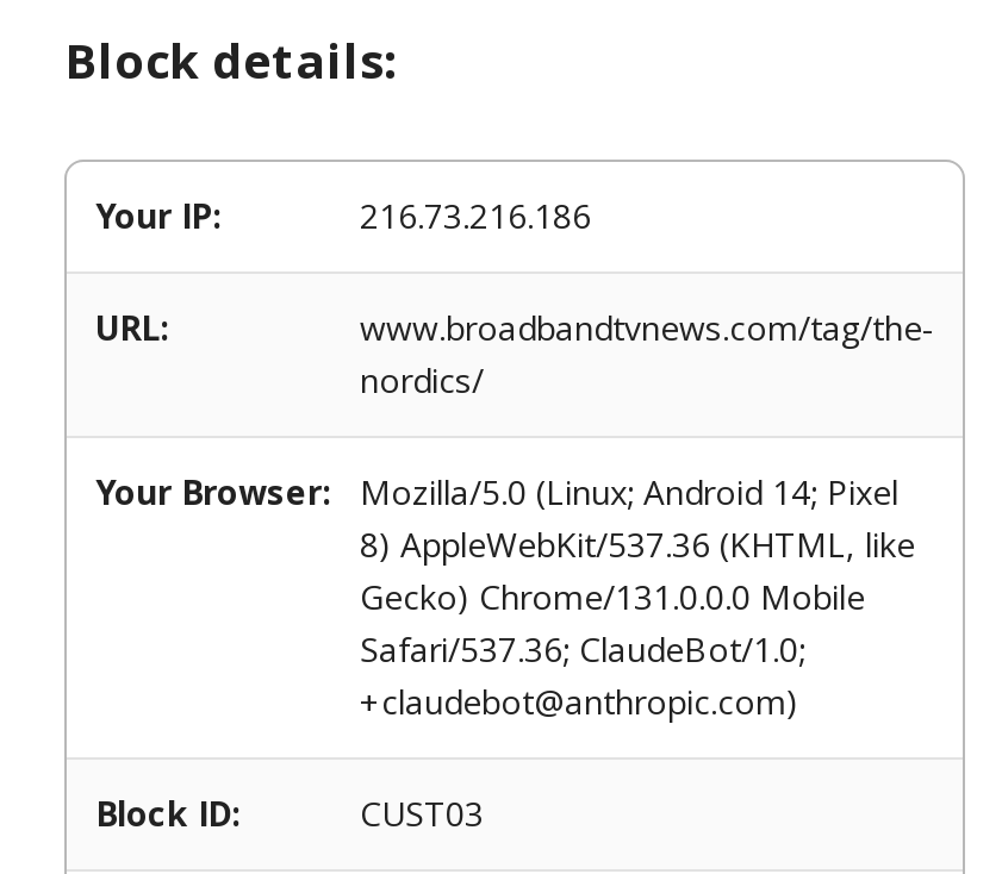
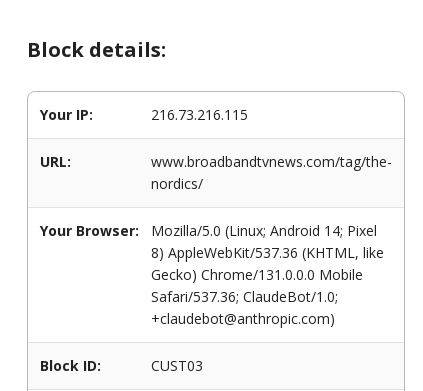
[360,193,591,238] 216.73.216.186 -> [151,105,248,124] 216.73.216.115

